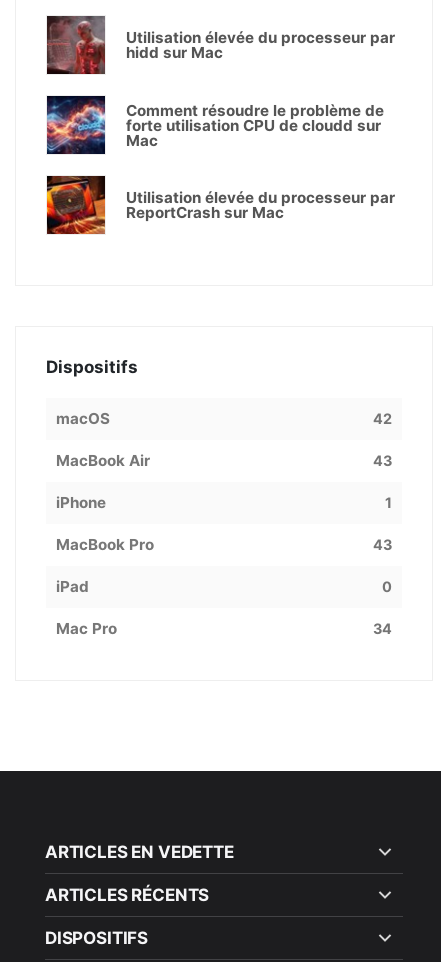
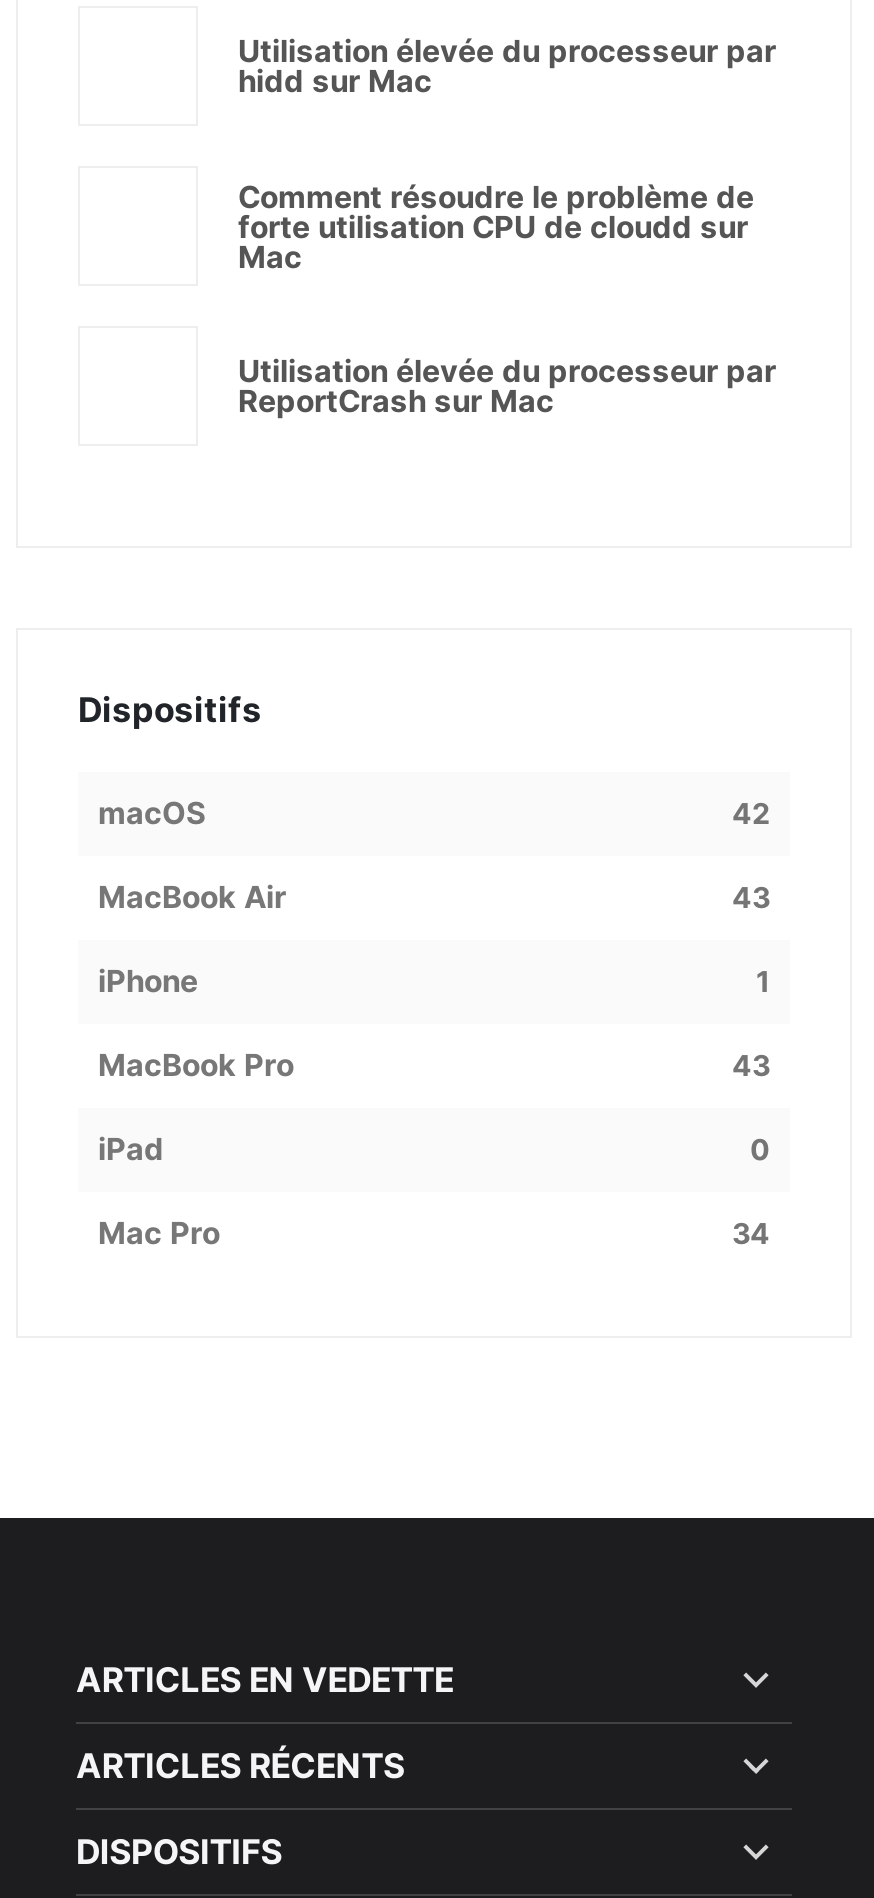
[46,15,106,75] [image] -> none
[46,95,106,155] [image] -> none
[46,175,106,235] [image] -> none

